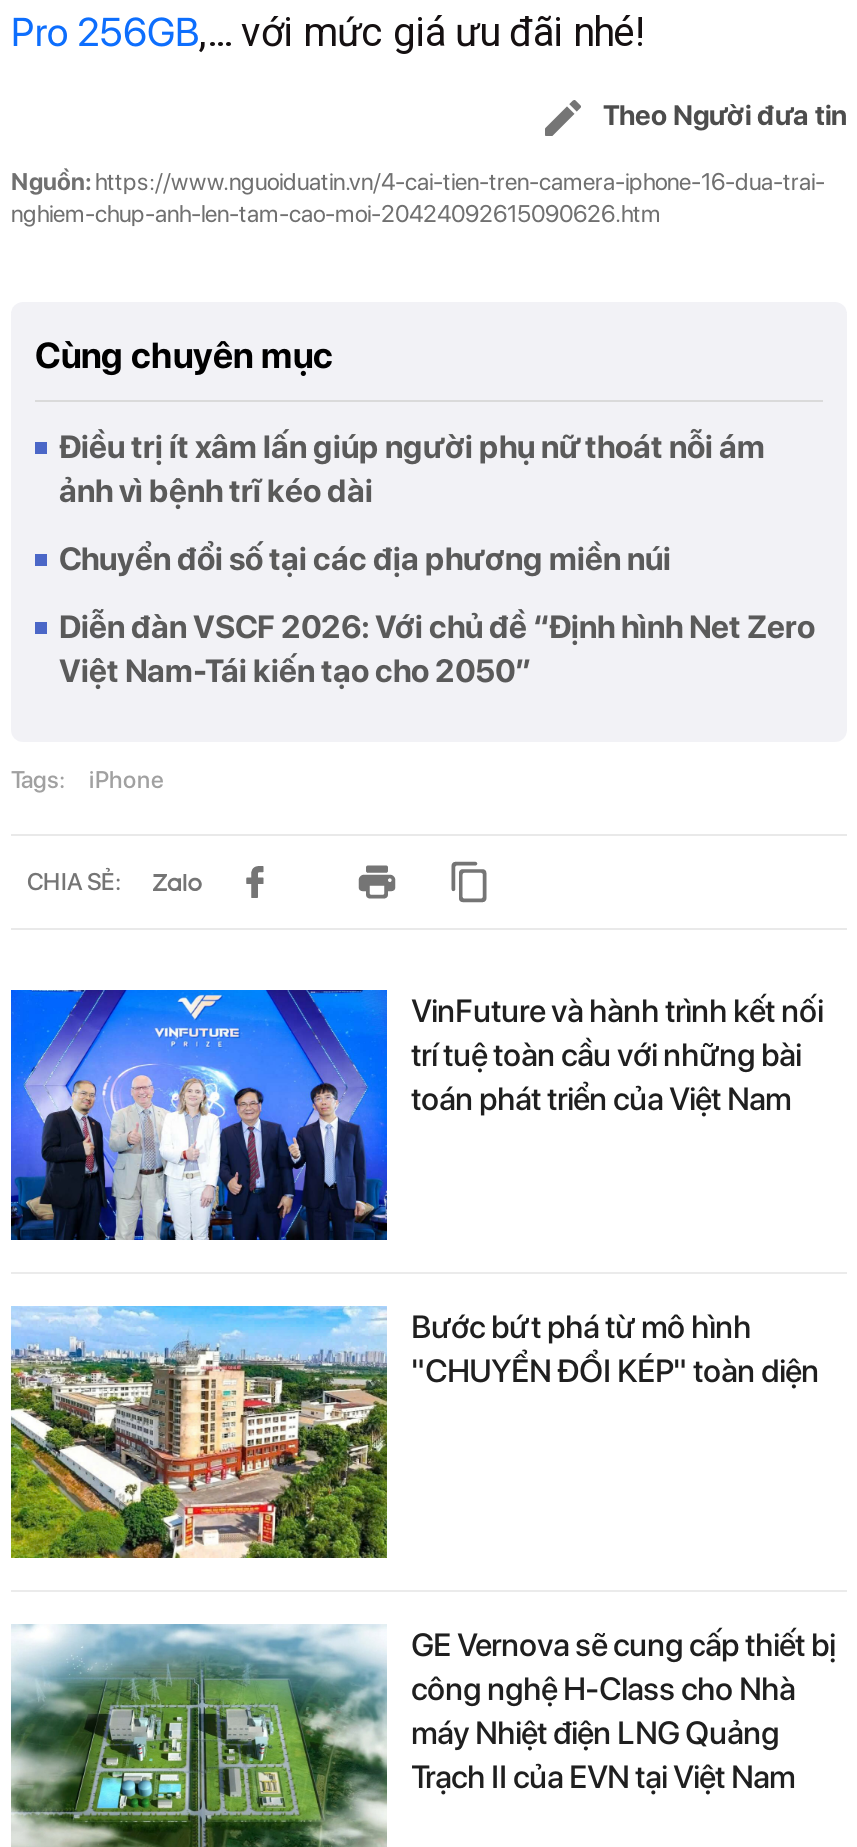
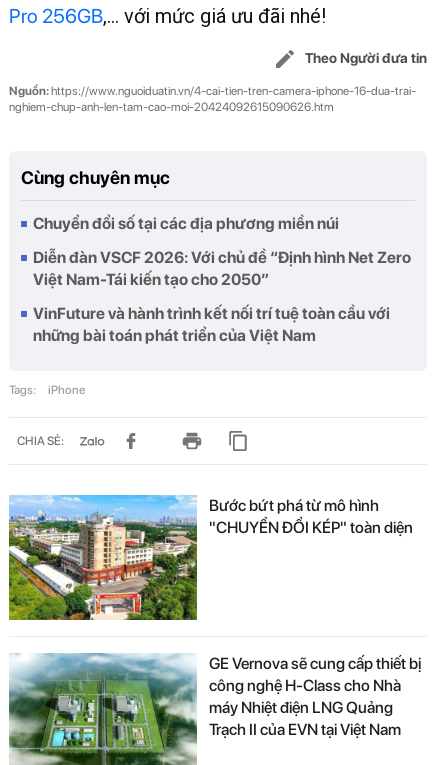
[59,428,765,510] Điều trị ít xâm lấn giúp người phụ nữ thoát nỗi ám | ảnh vì bệnh trĩ kéo dài -> none
none -> [33,304,390,345] VinFuture và hành trình kết nối trí tuệ toàn cầu với | những bài toán phát triển của Việt Nam
[9,990,823,1242] [image] | VinFuture và hành trình kết nối | trí tuệ toàn cầu với những bài | toán phát triển của Việt Nam -> none

